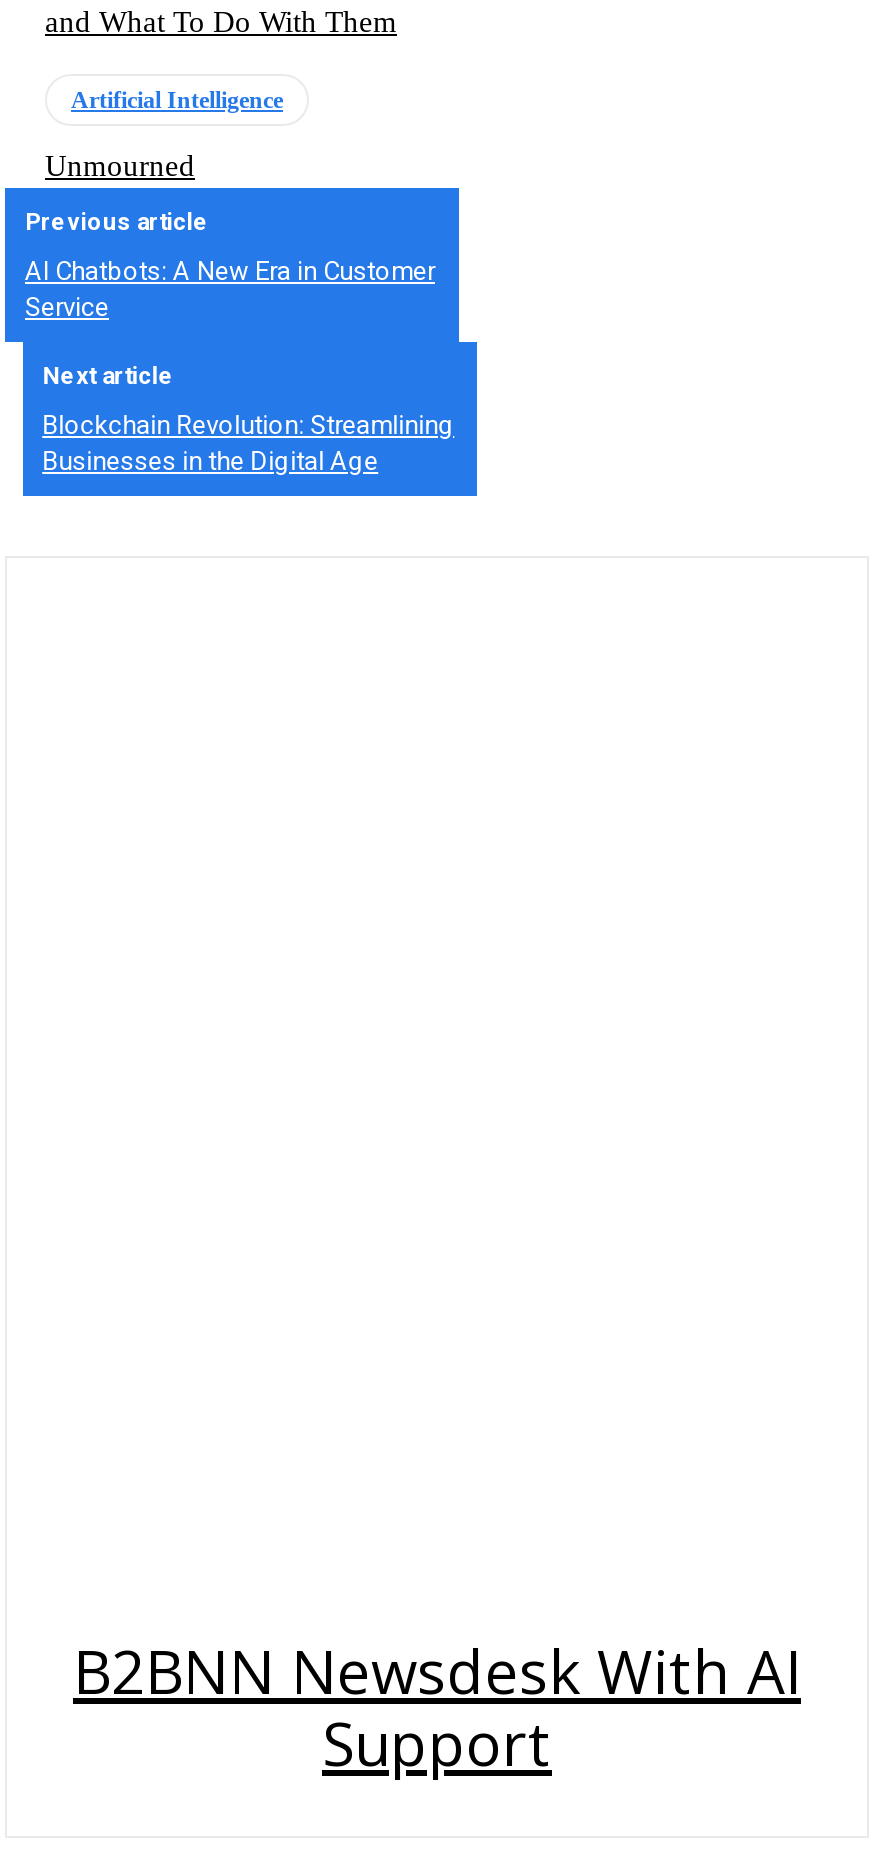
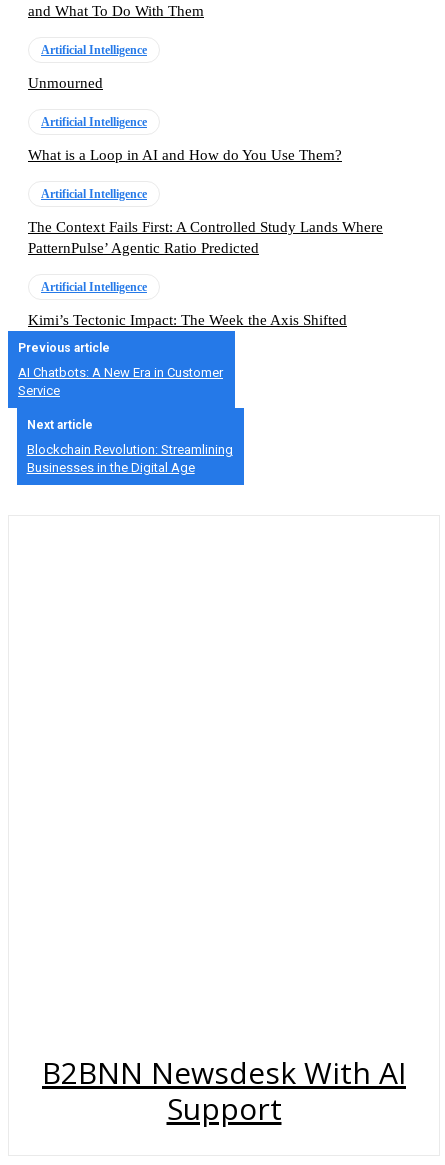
none -> [28,115,383,328] Artificial Intelligence | What is a Loop in AI and How do You Use Them? | Artificial Intelligence | The Context Fails First: A Controlled Study Lands Where | PatternPulse’ Agentic Ratio Predicted | Artificial Intelligence | Kimi’s Tectonic Impact: The Week the Axis Shifted

